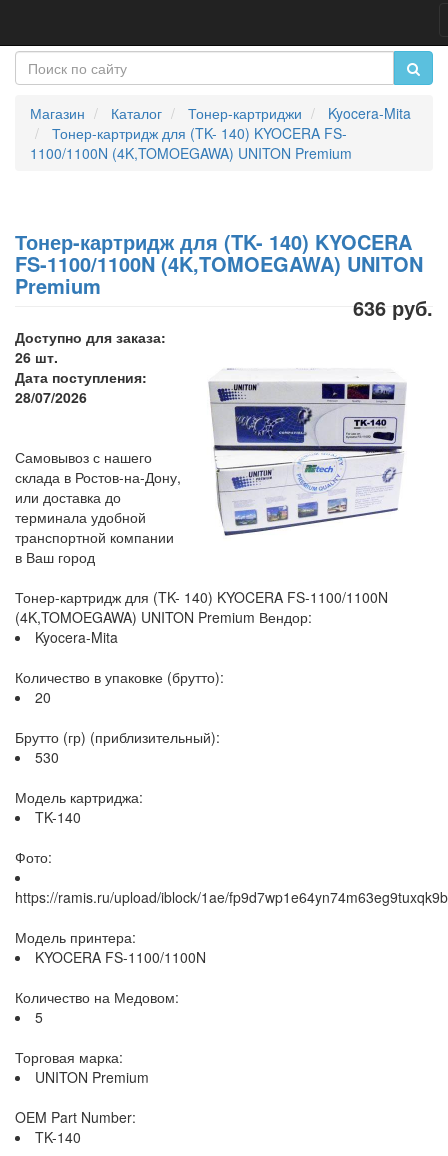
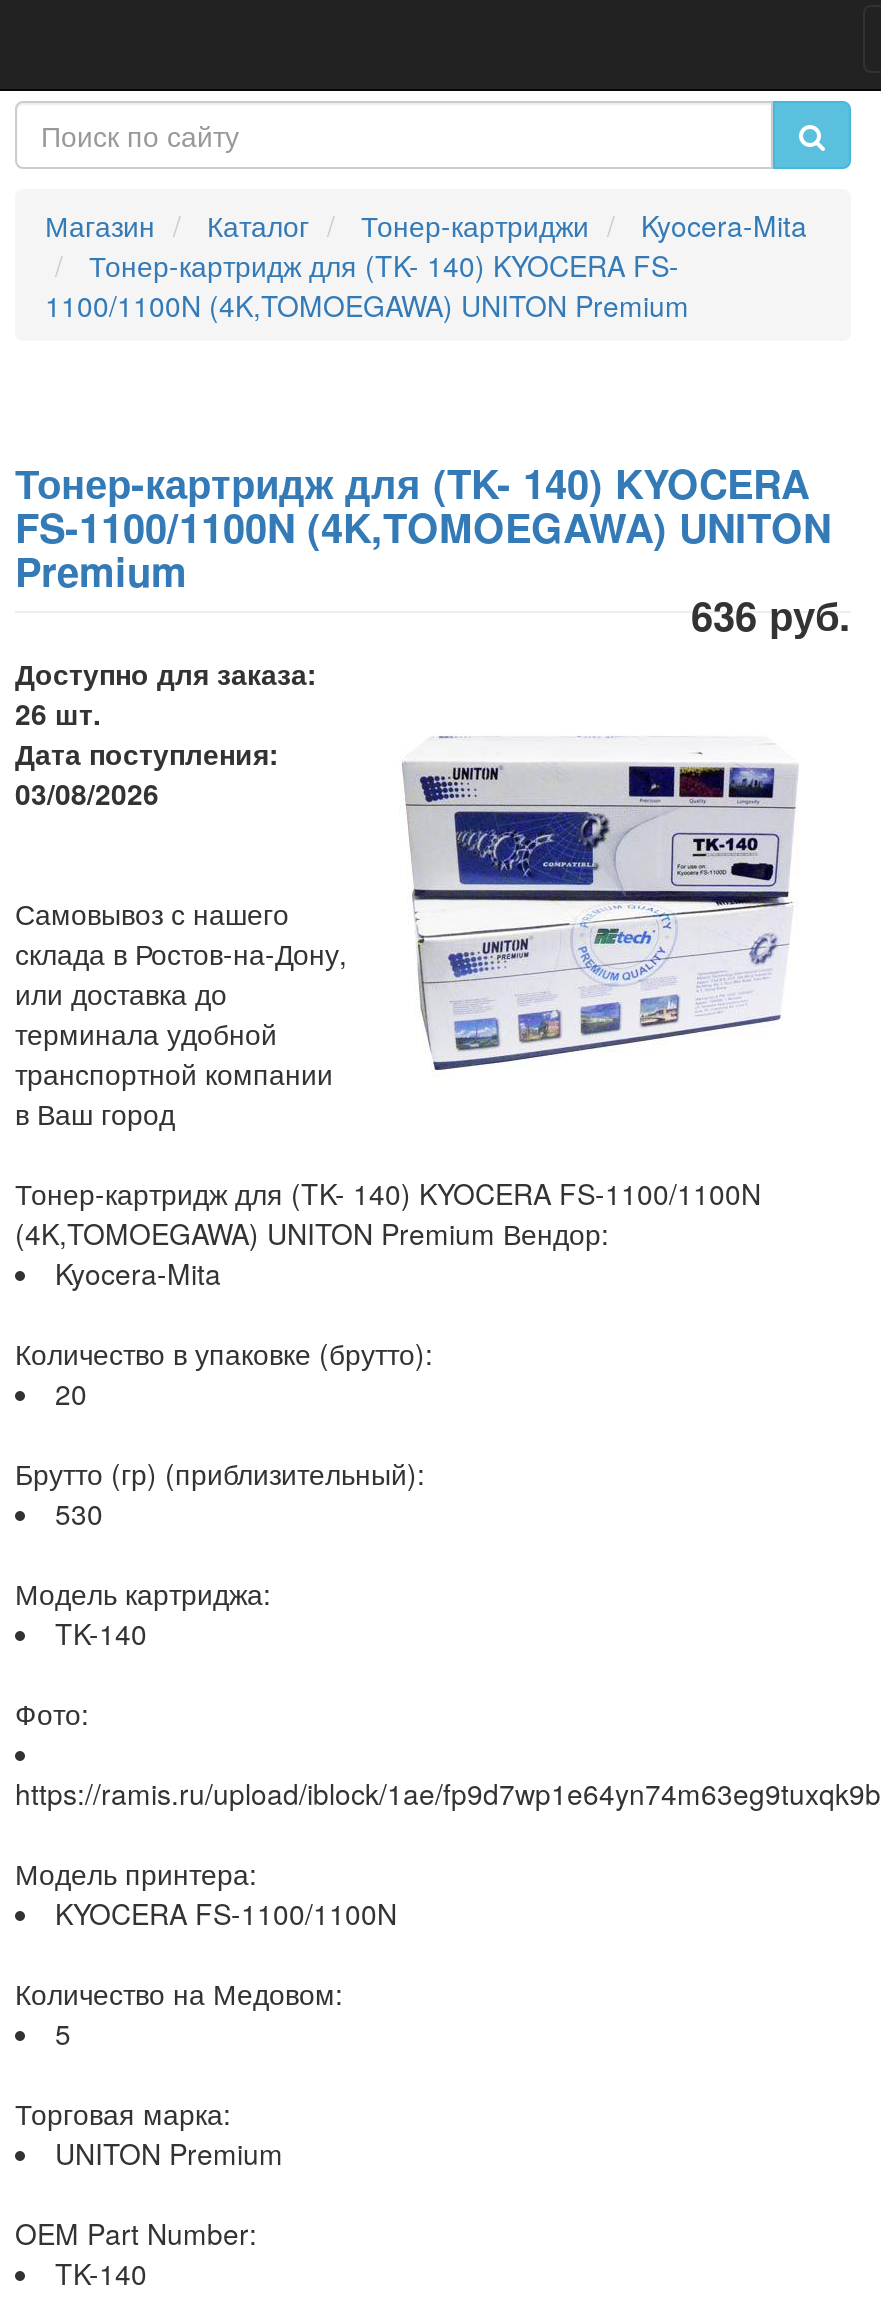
[15,387,87,407] 28/07/2026 -> [15,773,159,813] 03/08/2026

